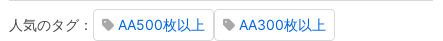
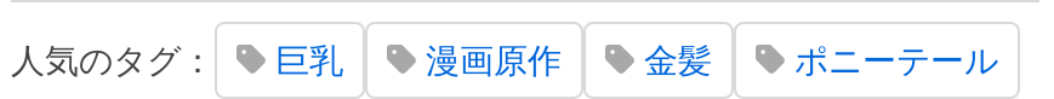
[118,16,326,33] AA500枚以上 | AA300枚以上 -> [275,39,998,80] 巨乳 | 漫画原作 | 金髪 | ポニーテール

